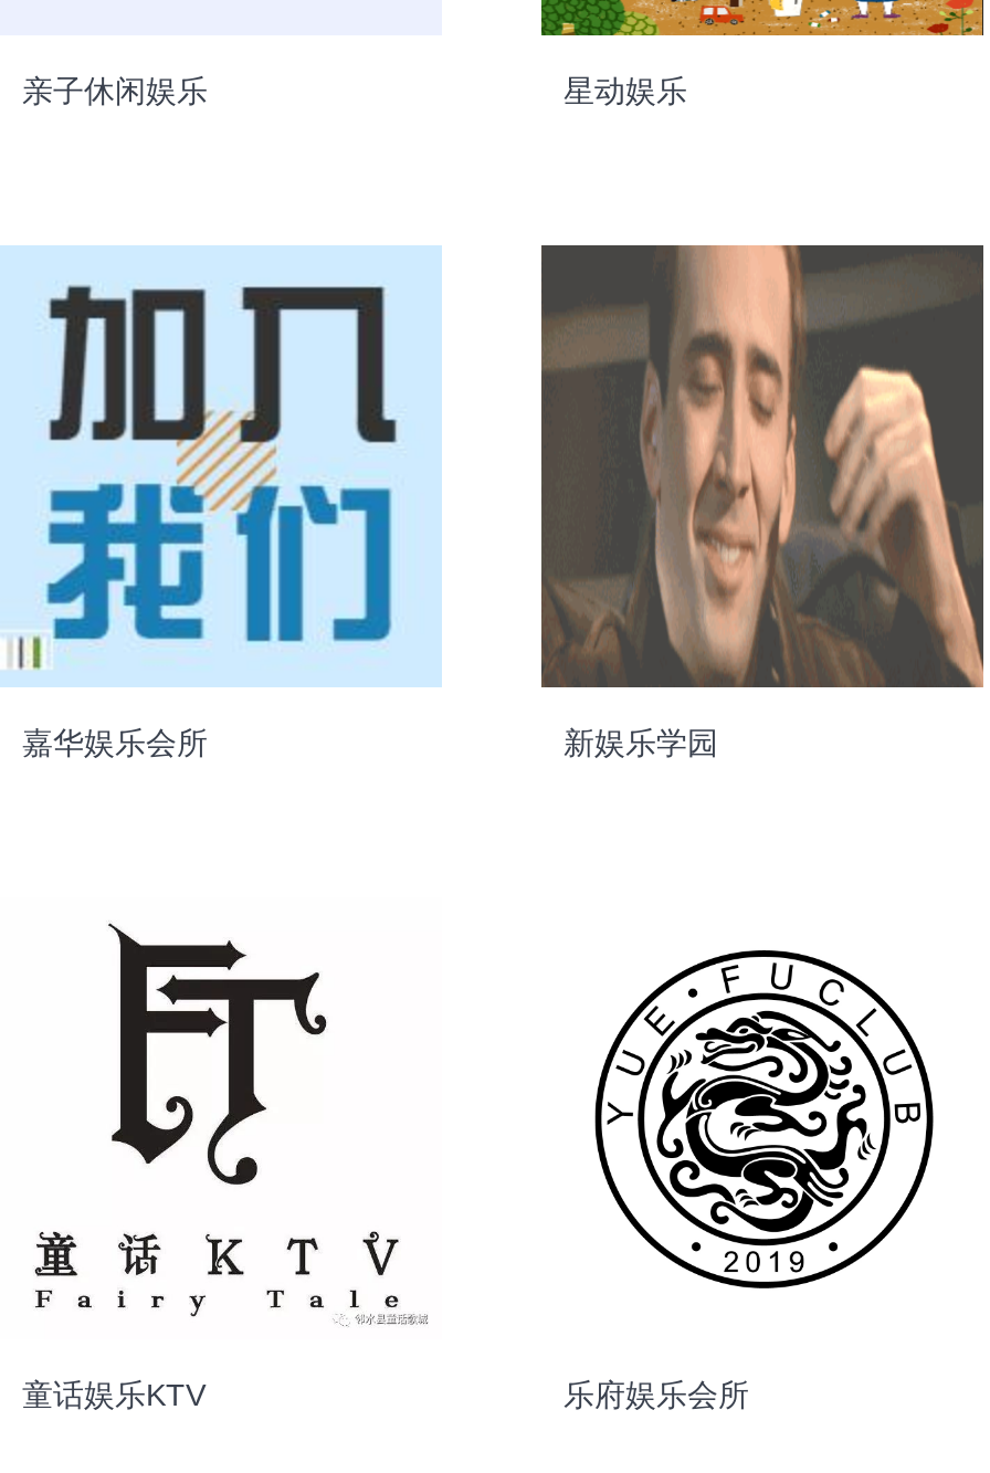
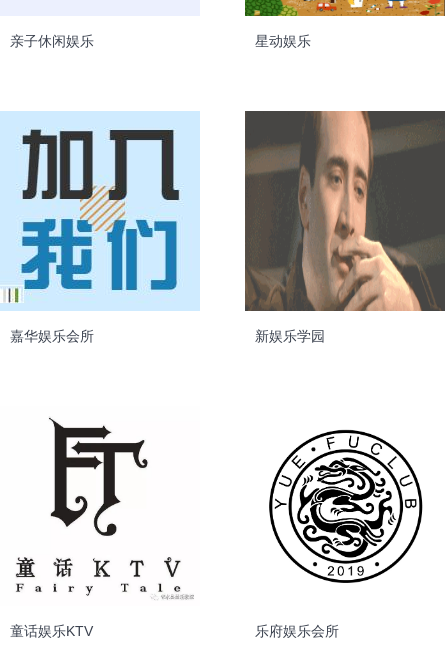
[546,245,983,690] [image] -> [248,111,445,312] [image]

